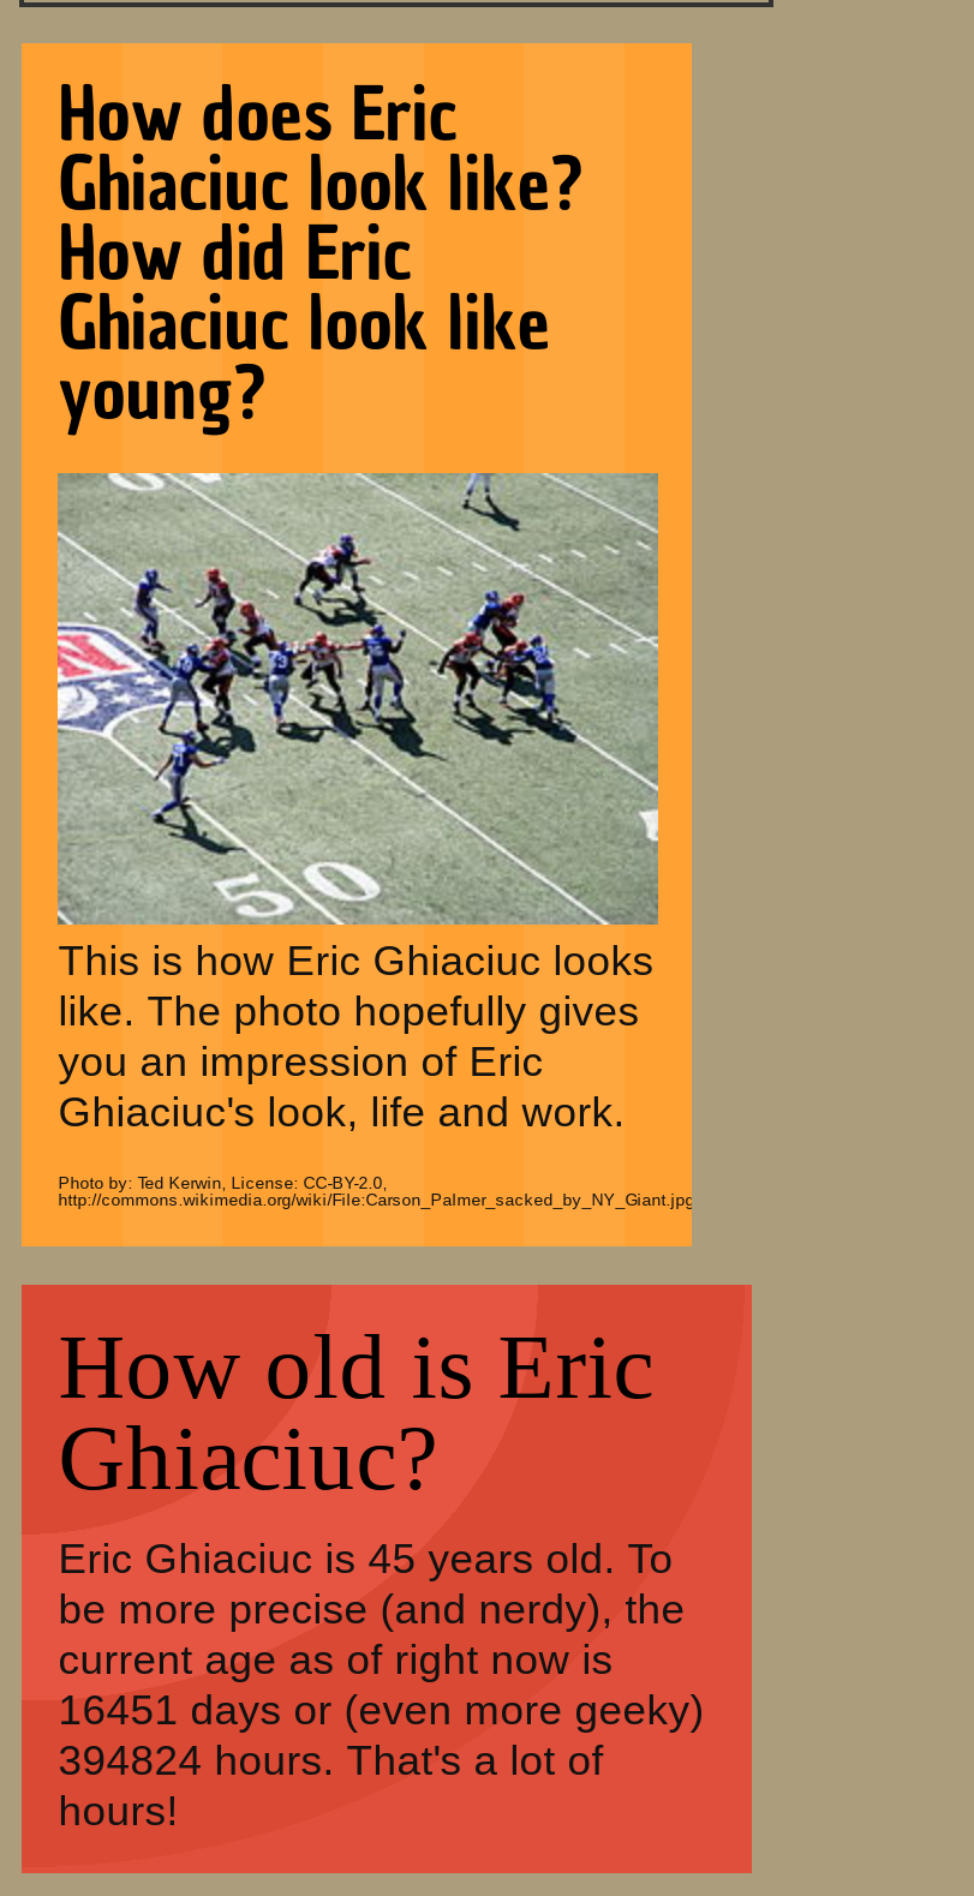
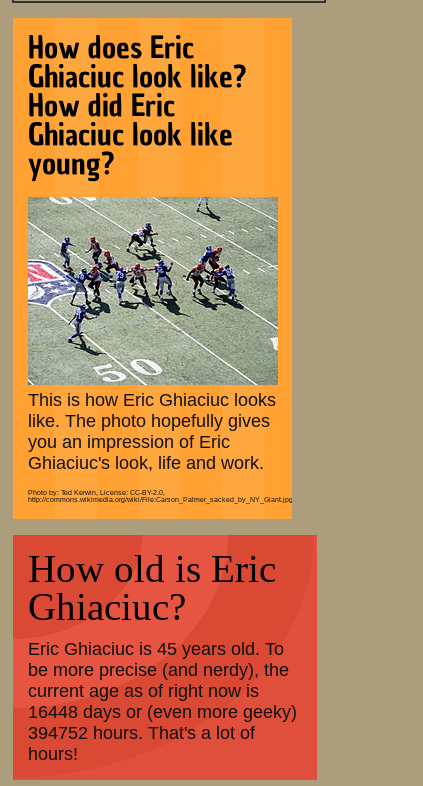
[58,1687,704,1735] 16451 days or (even more geeky) -> [28,702,297,722] 16448 days or (even more geeky)
[58,1737,603,1785] 394824 hours. That's a lot of -> [28,723,255,743] 394752 hours. That's a lot of

